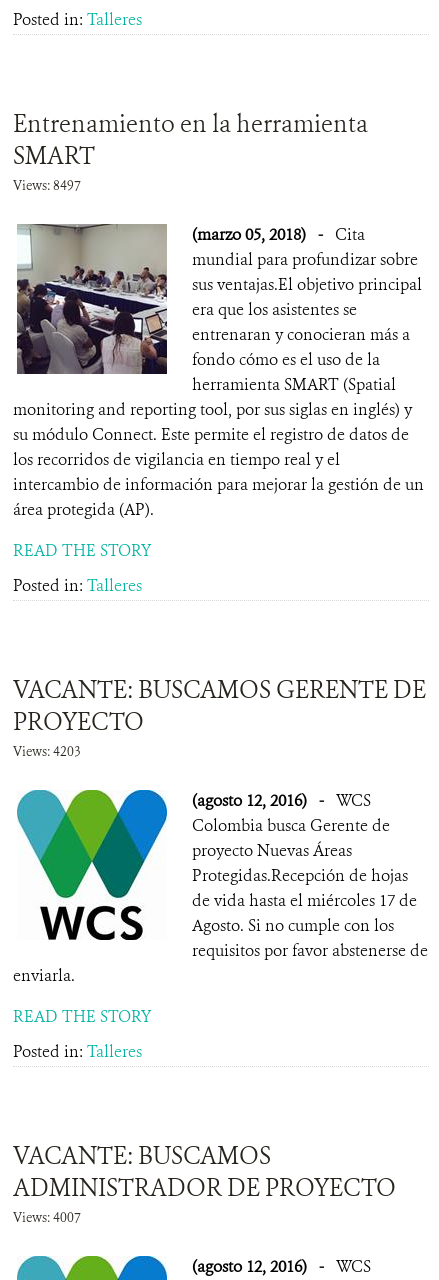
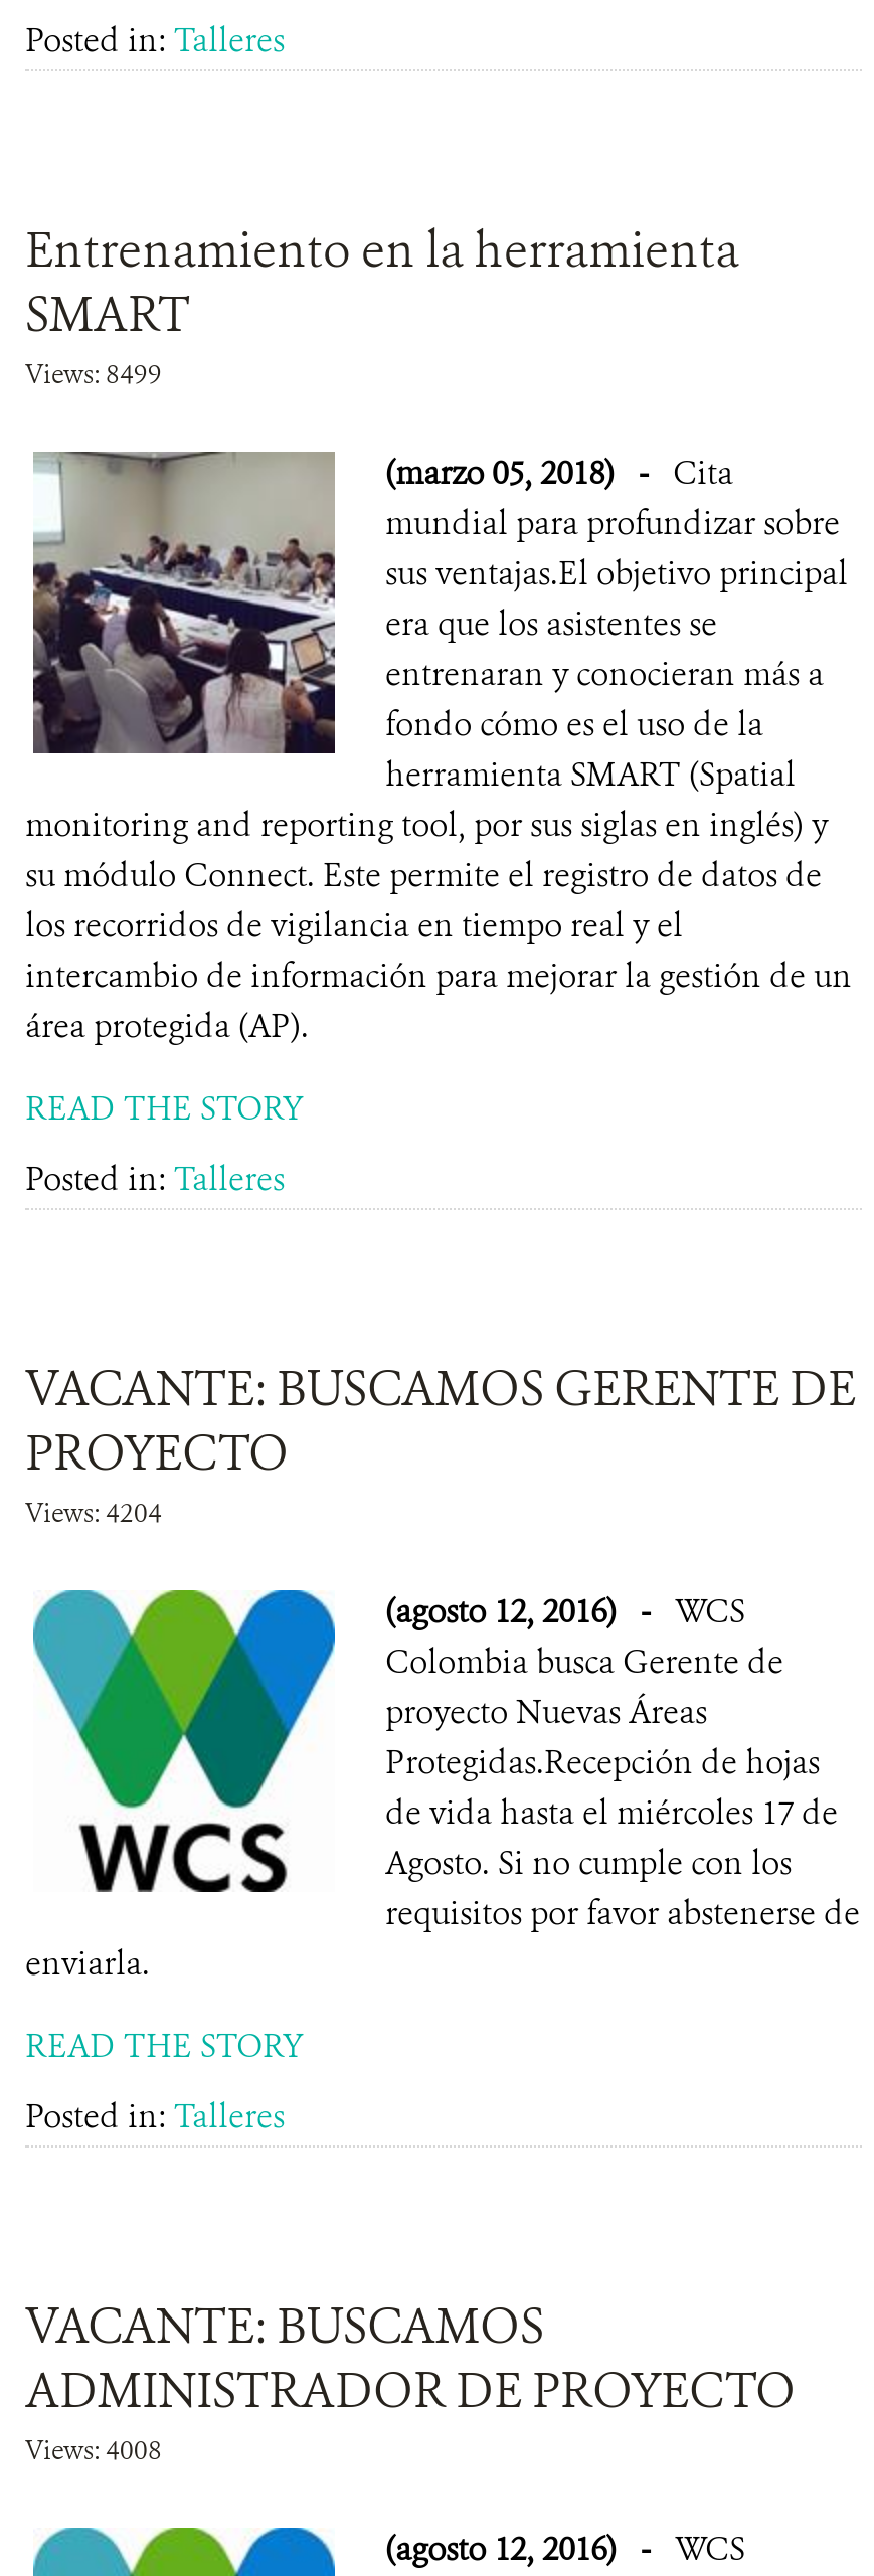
[13,177,81,194] Views: 8497 -> [25,357,162,391] Views: 8499
[13,743,81,760] Views: 4203 -> [25,1496,162,1530] Views: 4204
[13,1209,81,1226] Views: 4007 -> [25,2433,162,2467] Views: 4008

